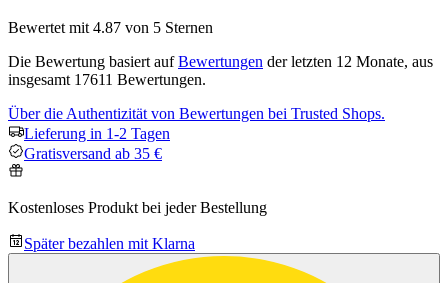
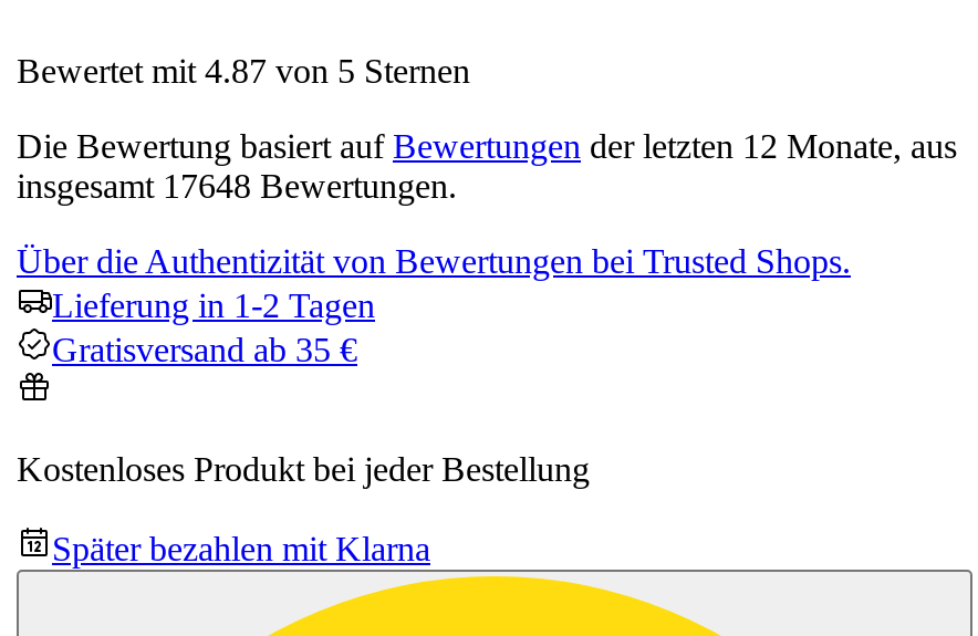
[8,71,206,88] insgesamt 17611 Bewertungen. -> [17,167,457,205] insgesamt 17648 Bewertungen.

